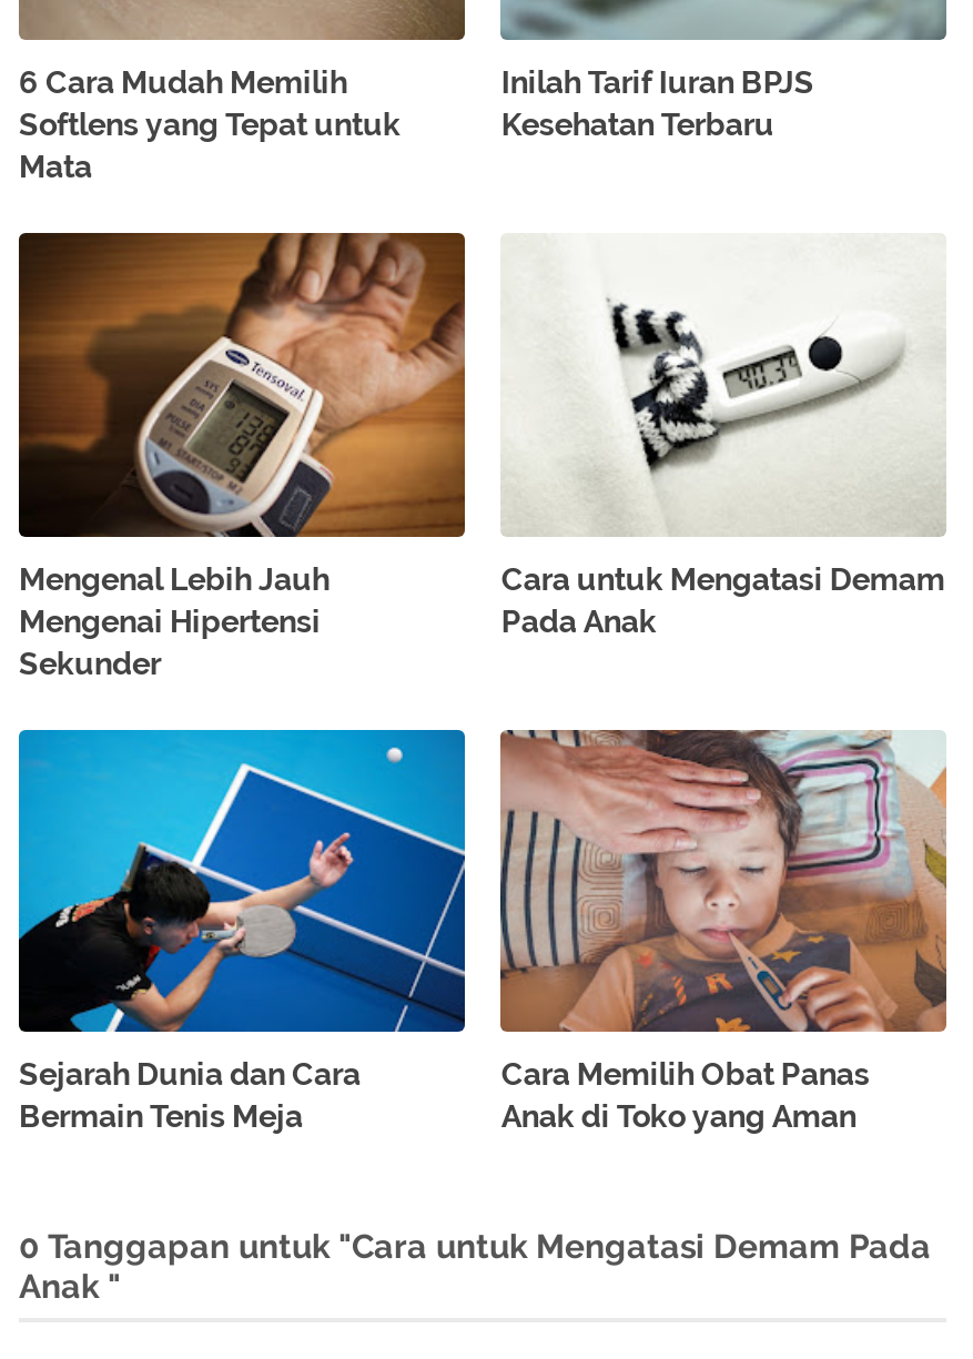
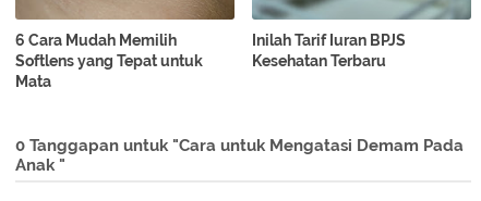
[17,231,465,680] [image] | Mengenal Lebih Jauh | Mengenai Hipertensi | Sekunder -> none
[501,297,945,638] [image] | Cara untuk Mengatasi Demam | Pada Anak -> none
[17,728,467,1134] [image] | Sejarah Dunia dan Cara | Bermain Tenis Meja -> none
[498,728,949,1134] [image] | Cara Memilih Obat Panas | Anak di Toko yang Aman -> none

